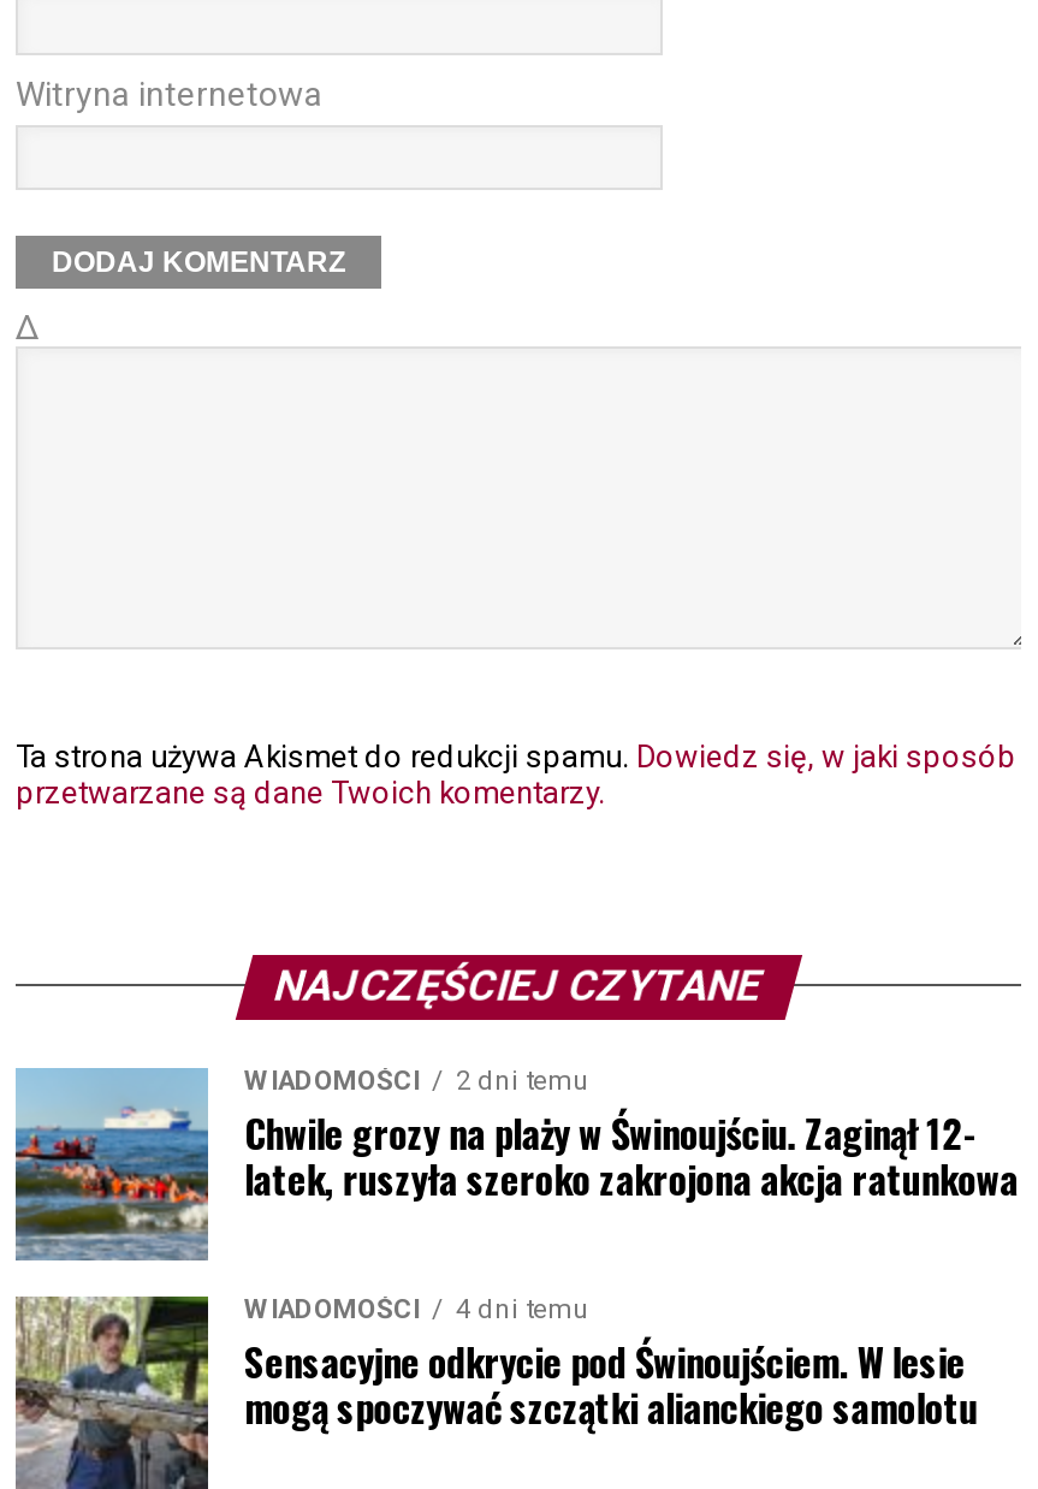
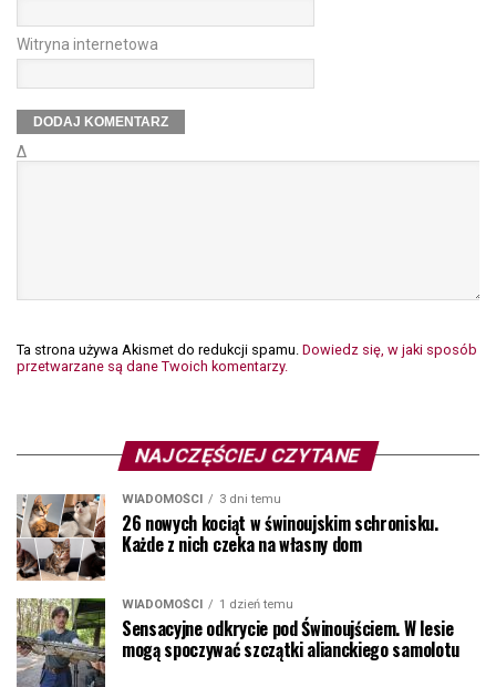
[13,1065,1018,1263] [image] | 2 dni temu | Chwile grozy na plaży w Świnoujściu. Zaginął 12- | latek, ruszyła szeroko zakrojona akcja ratunkowa -> [15,492,438,582] [image] | 3 dni temu | 26 nowych kociąt w świnoujskim schronisku. | Każde z nich czeka na własny dom
[244,1294,591,1325] WIADOMOŚCI 4 dni temu -> [122,597,293,611] WIADOMOŚCI 1 dzień temu

